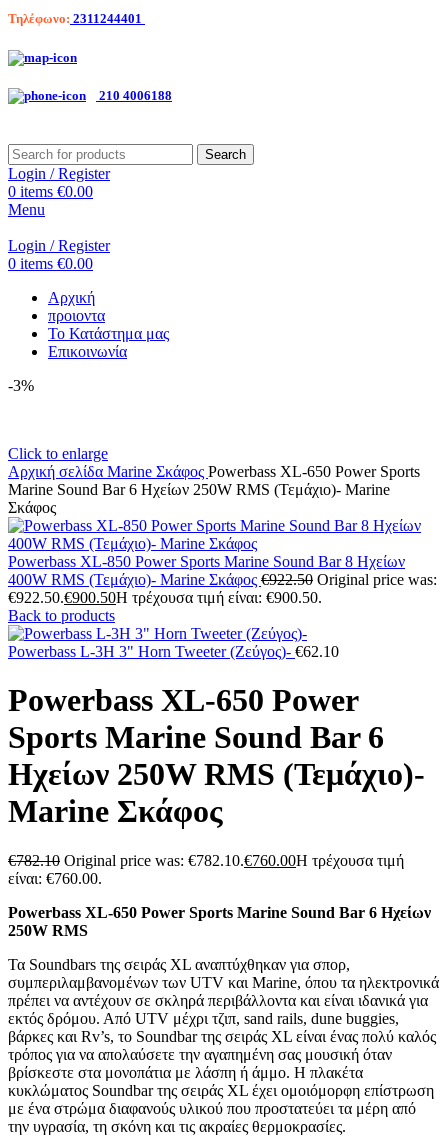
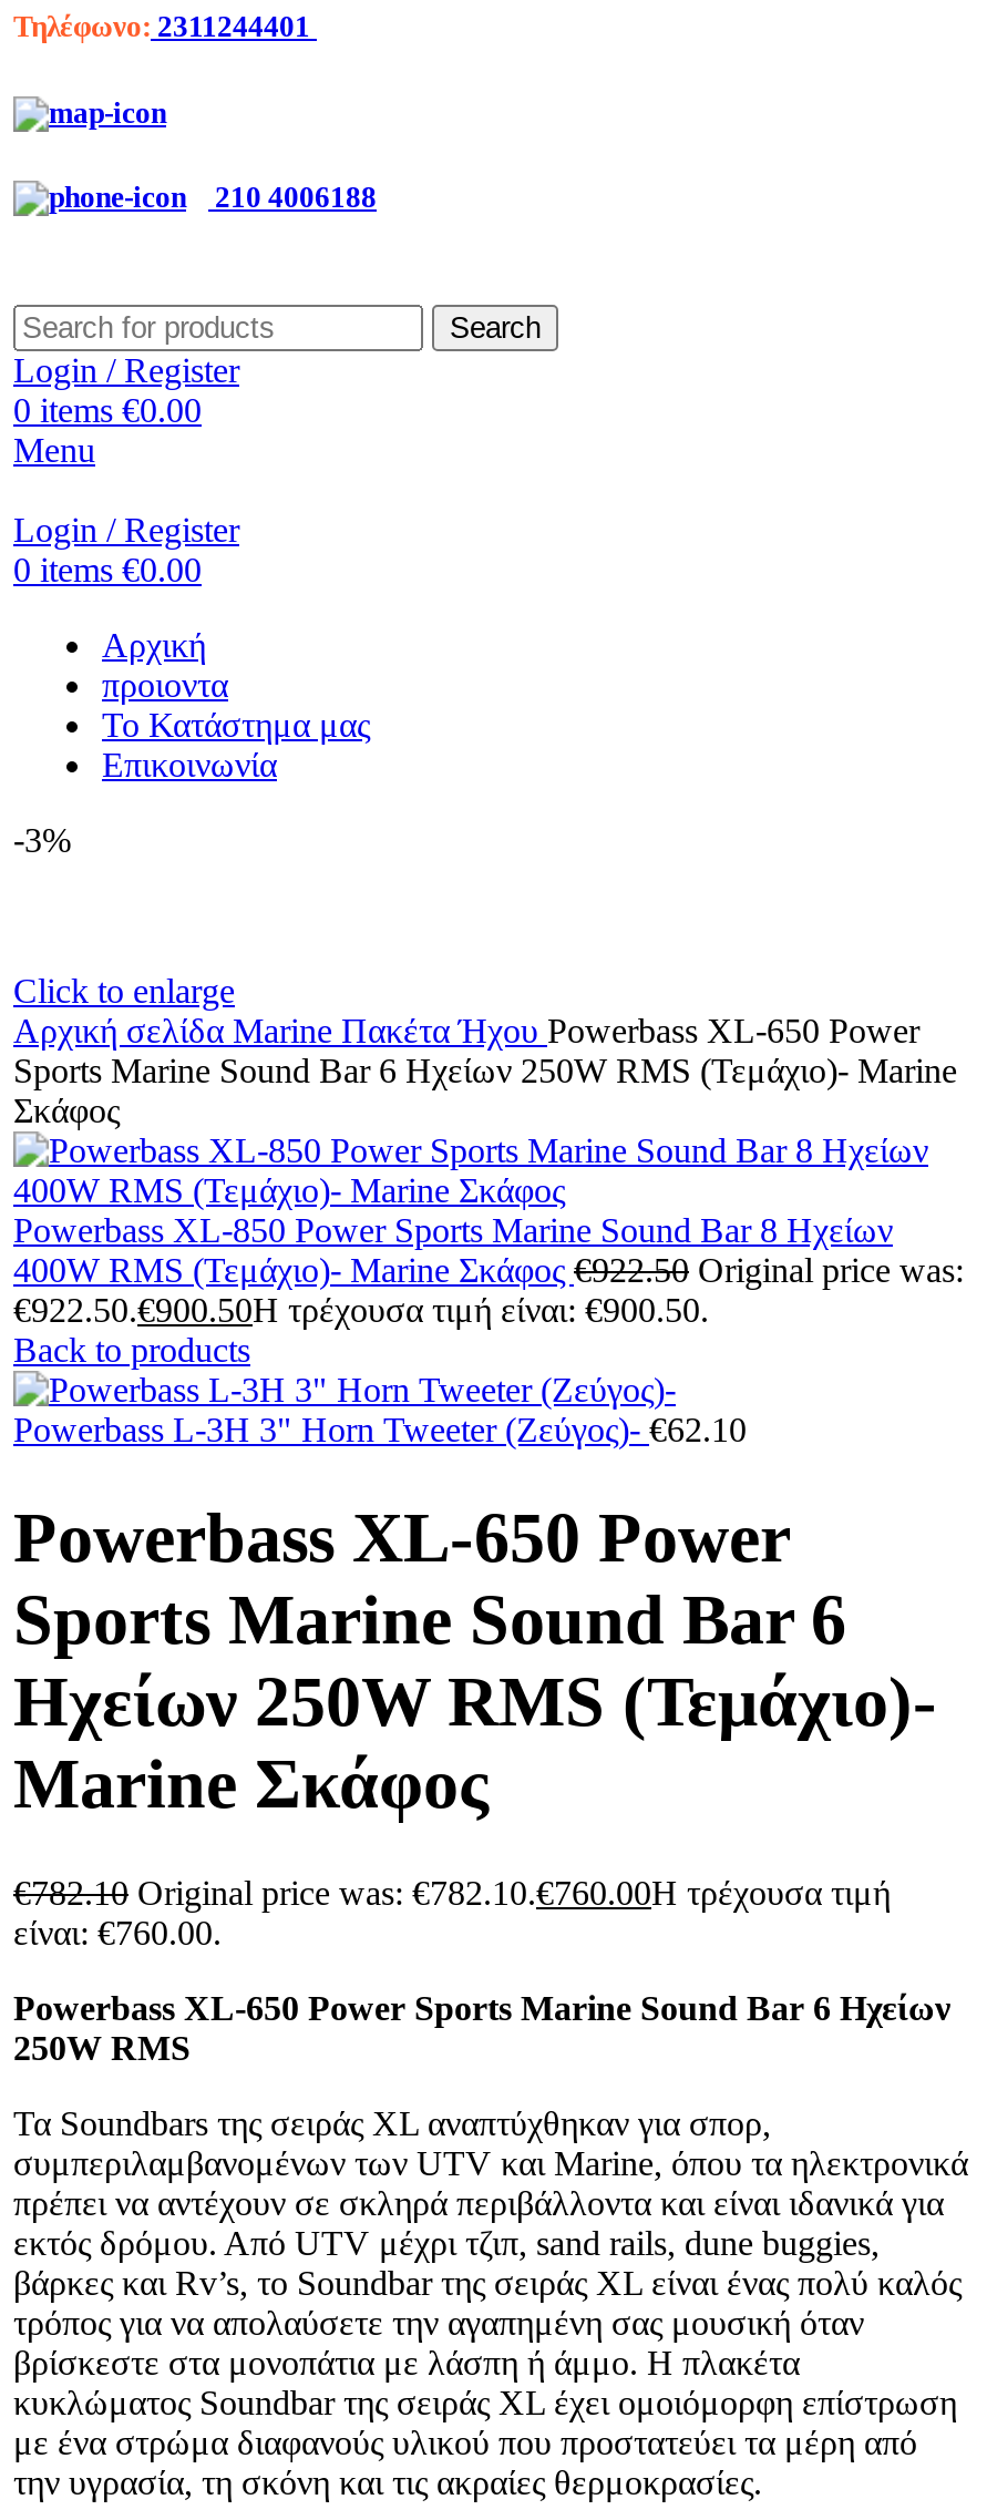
[8,463,420,498] Αρχική σελίδα Marine Σκάφος Powerbass XL-650 Power Sports | Marine Sound Bar 6 Ηχείων 250W RMS (Τεμάχιο)- Marine -> [13,1012,957,1089] Αρχική σελίδα Marine Πακέτα Ήχου Powerbass XL-650 Power | Sports Marine Sound Bar 6 Ηχείων 250W RMS (Τεμάχιο)- Marine

